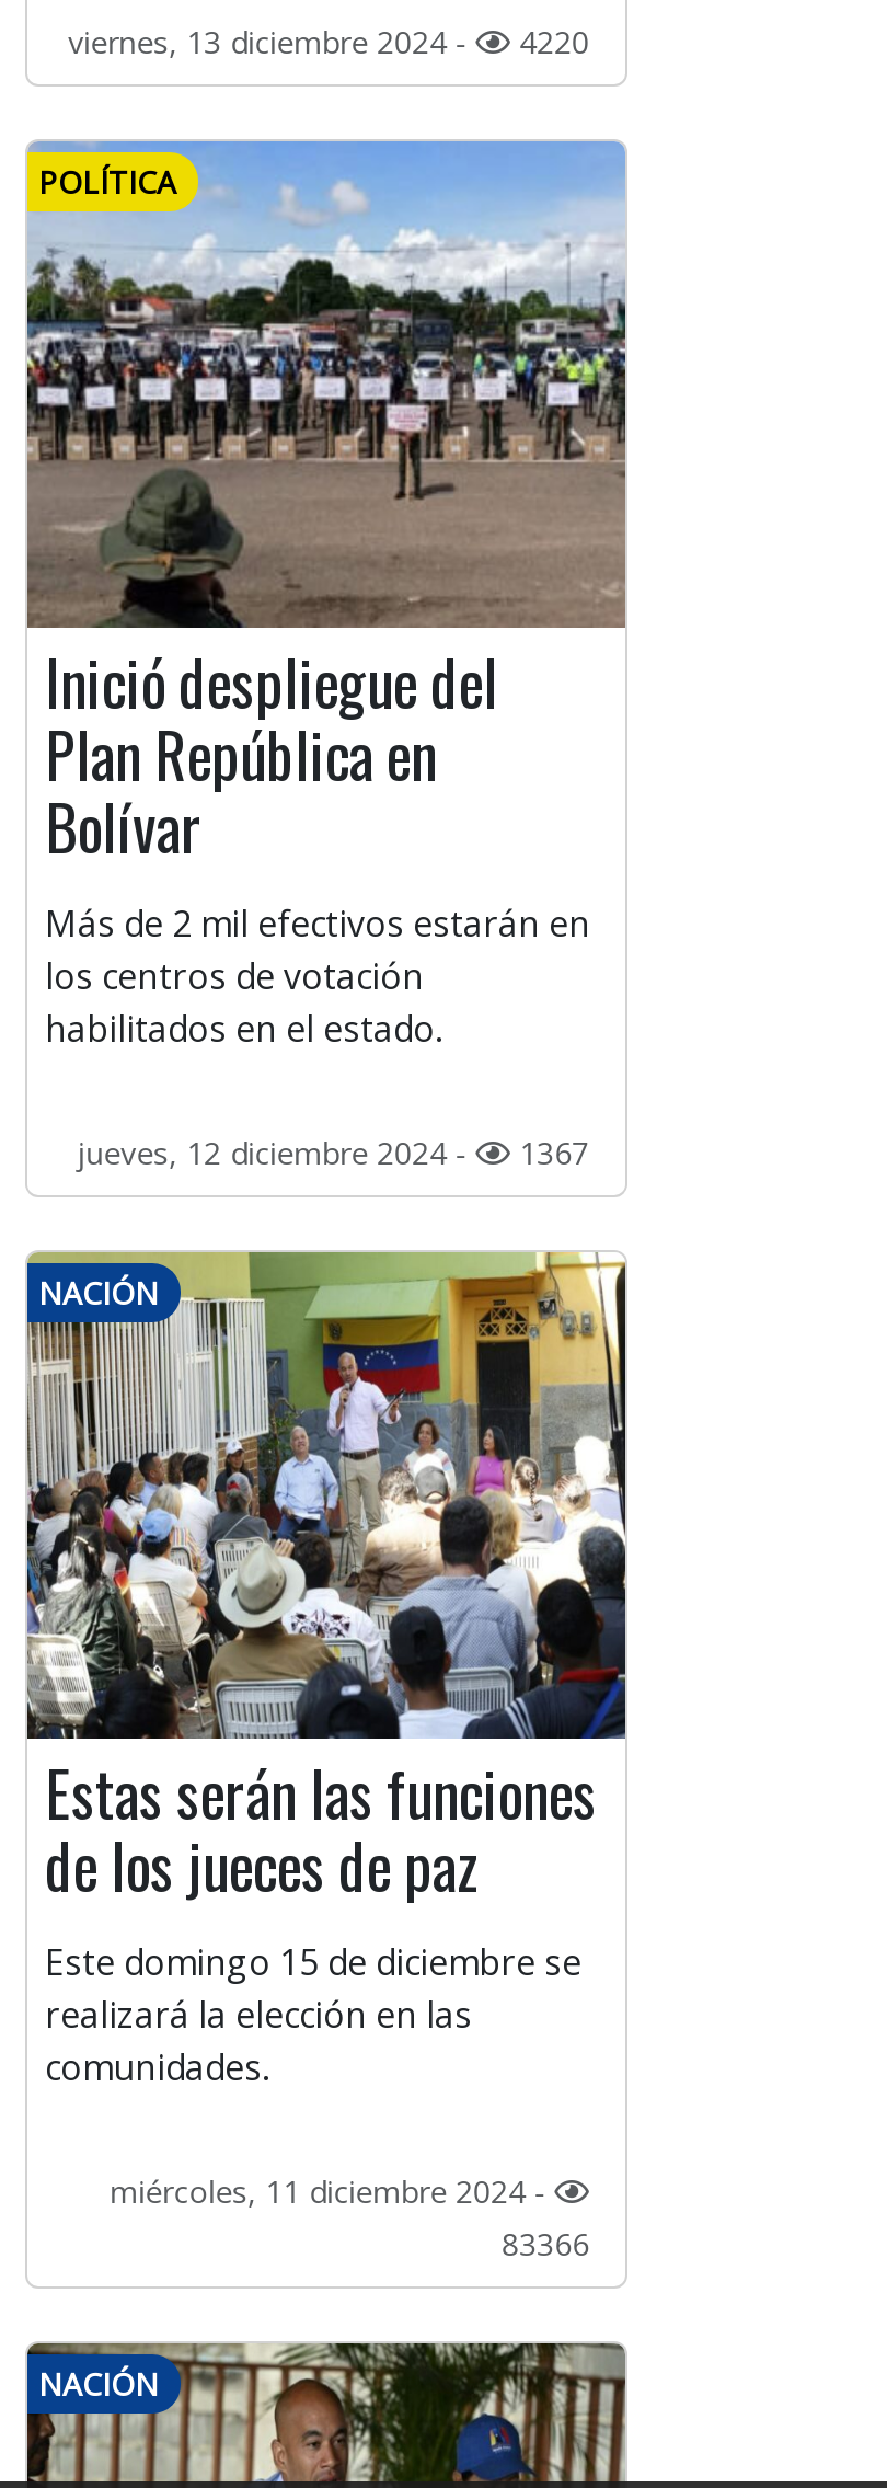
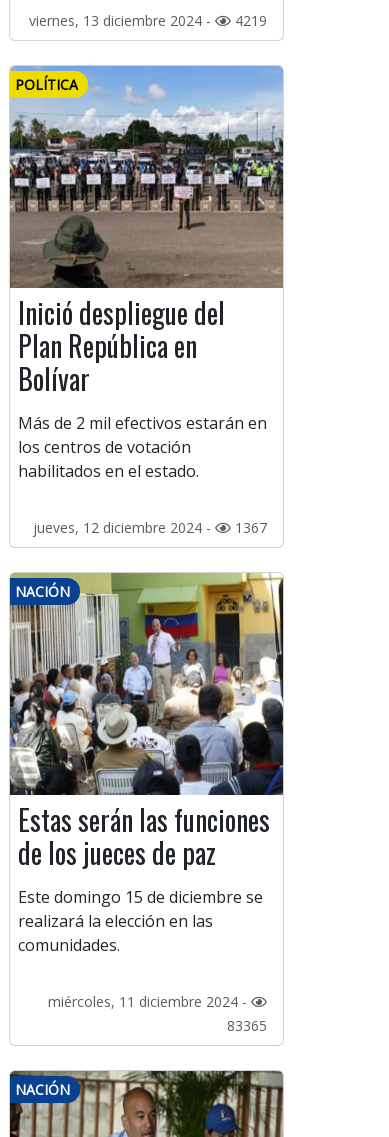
[68,21,590,62] viernes, 13 diciembre 2024 - 4220 -> [29,11,267,30] viernes, 13 diciembre 2024 - 4219
[502,2223,590,2265] 83366 -> [227,1016,267,1035] 83365

